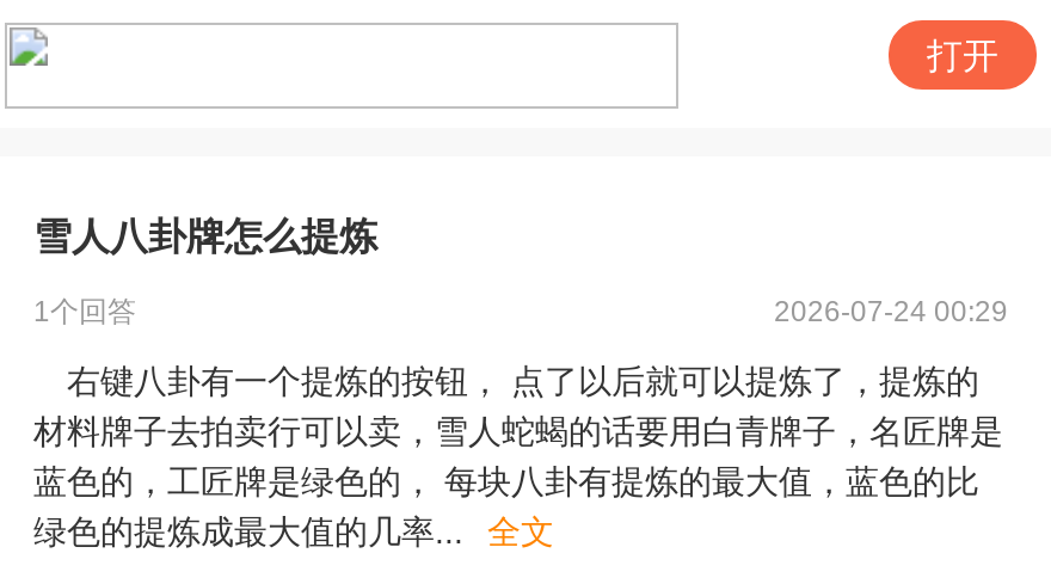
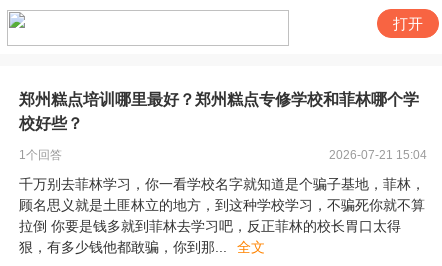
[33,216,377,257] 雪人八卦牌怎么提炼 -> [19,91,419,132] 郑州糕点培训哪里最好？郑州糕点专修学校和菲林哪个学 | 校好些？
[774,295,1008,328] 2026-07-24 00:29 -> [329,148,427,162] 2026-07-21 15:04
[33,362,1003,551] 右键八卦有一个提炼的按钮， 点了以后就可以提炼了，提炼的 | 材料牌子去拍卖行可以卖，雪人蛇蝎的话要用白青牌子，名匠牌是 | 蓝色的，工匠牌是绿色的， 每块八卦有提炼的最大值，蓝色的比 | 绿色的提炼成最大值的几率... -> [19,176,425,255] 千万别去菲林学习，你一看学校名字就知道是个骗子基地，菲林， | 顾名思义就是土匪林立的地方，到这种学校学习，不骗死你就不算 | 拉倒 你要是钱多就到菲林去学习吧，反正菲林的校长胃口太得 | 狠，有多少钱他都敢骗，你到那...

